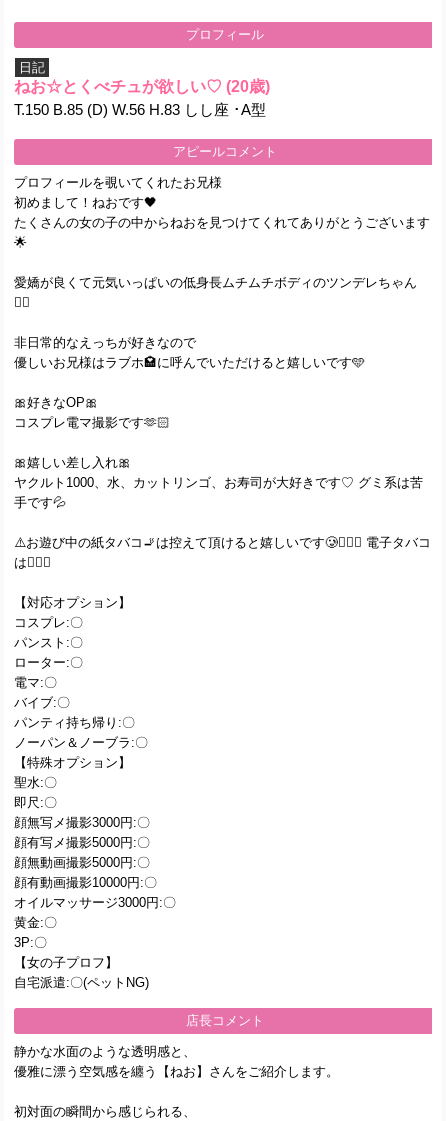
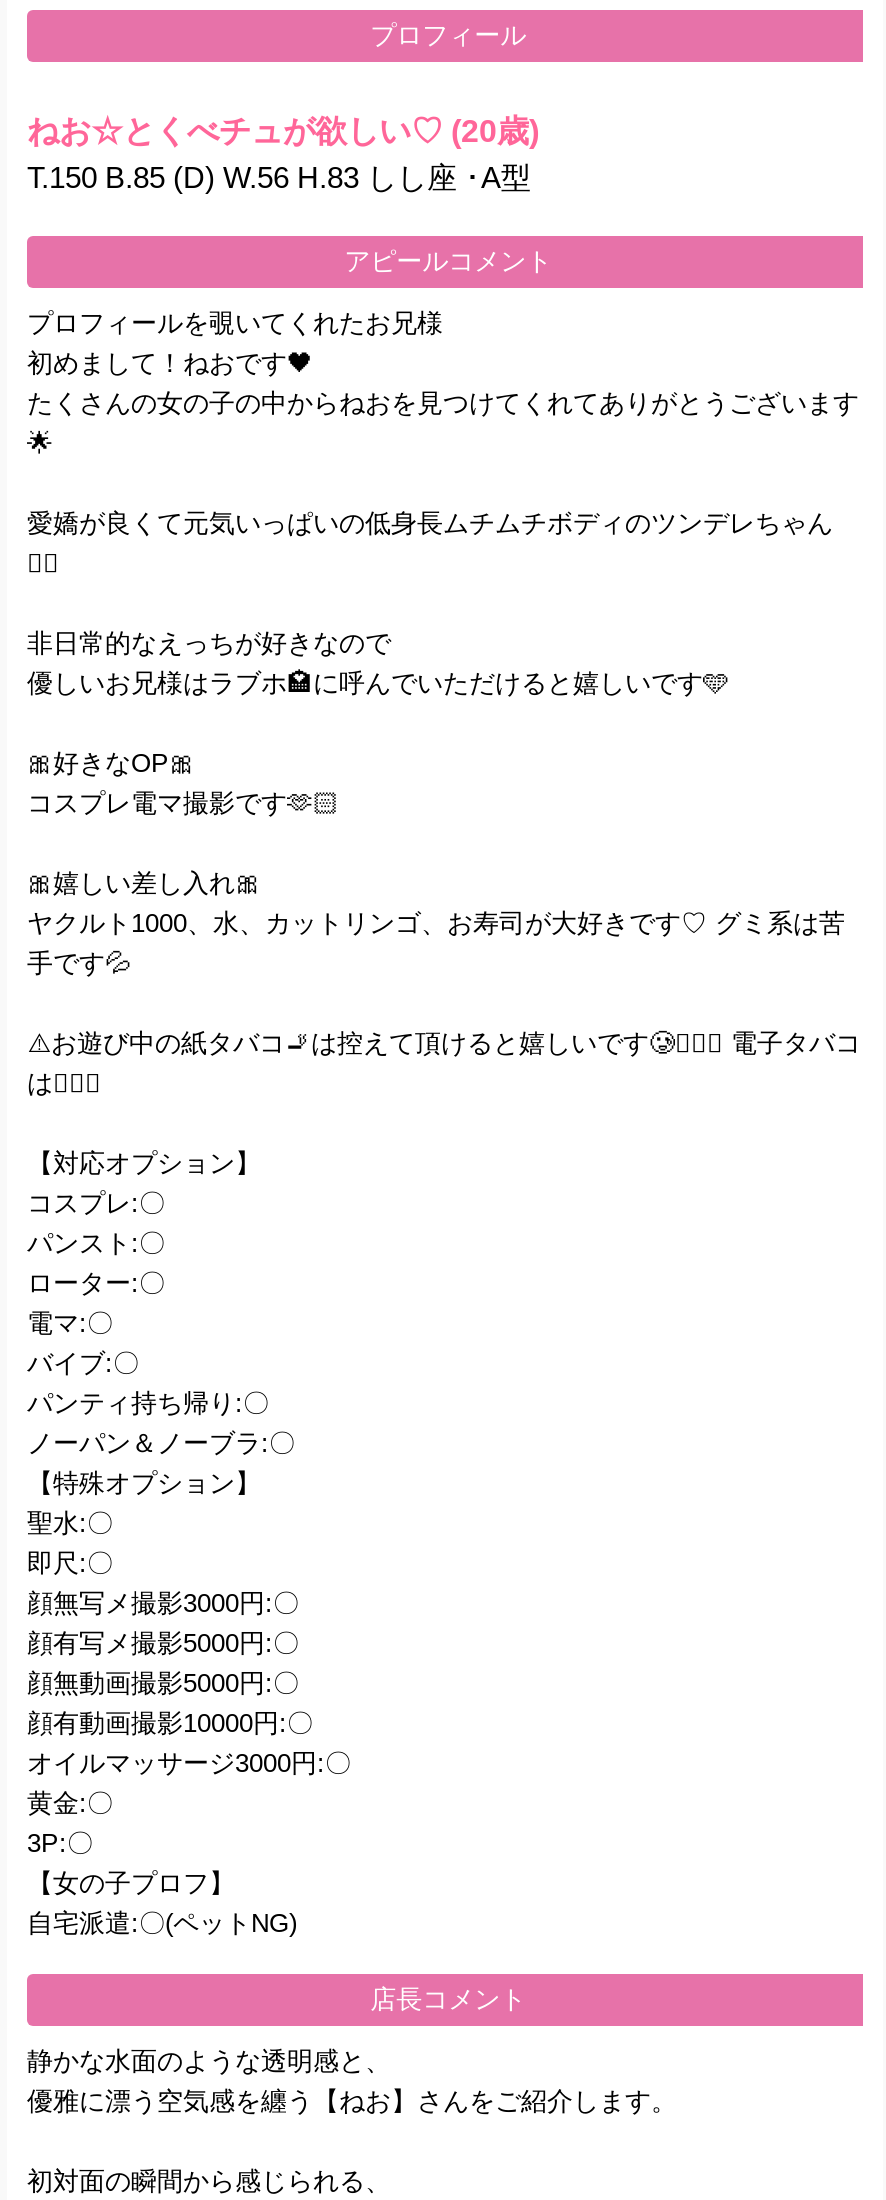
[19,60,45,75] 日記 -> none

